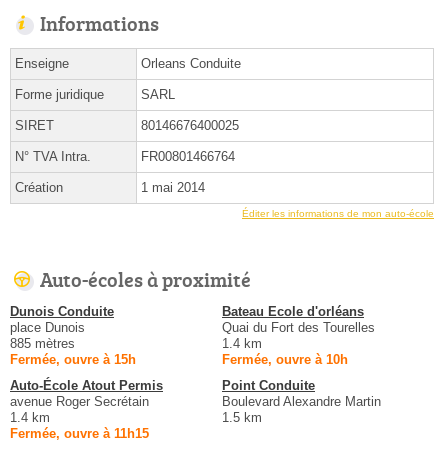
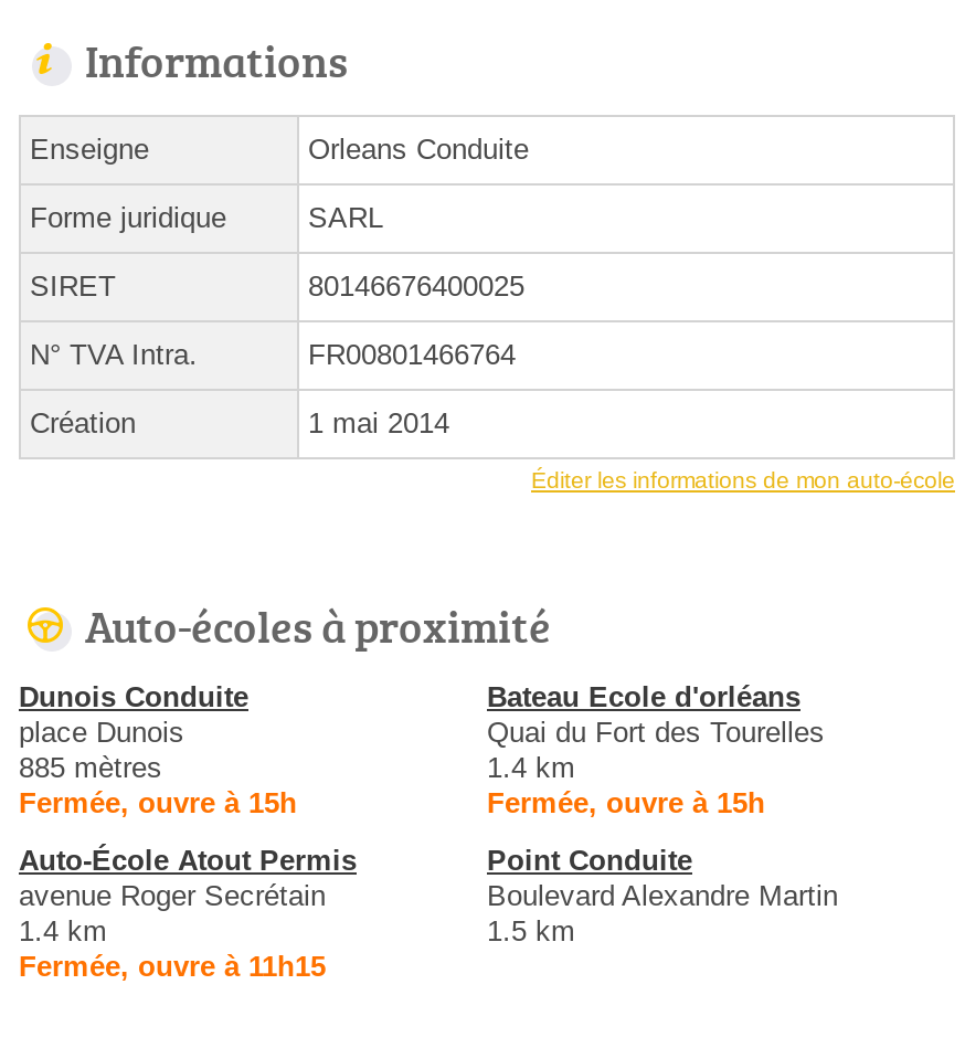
[222,352,348,367] Fermée, ouvre à 10h -> [487,786,765,819] Fermée, ouvre à 15h

